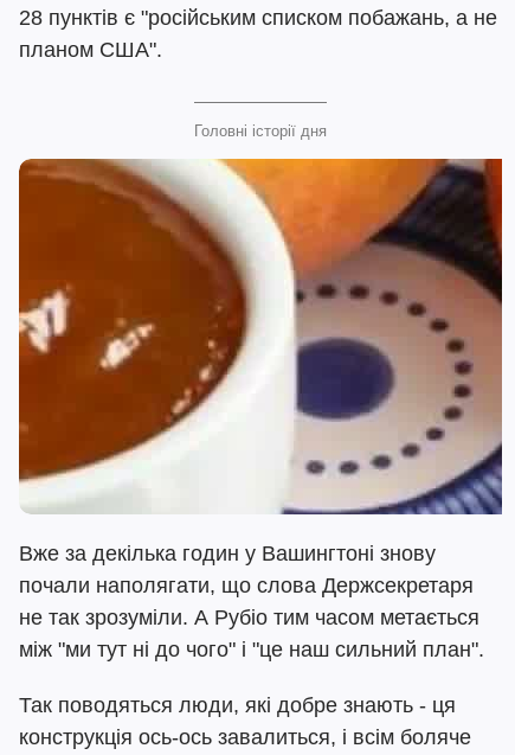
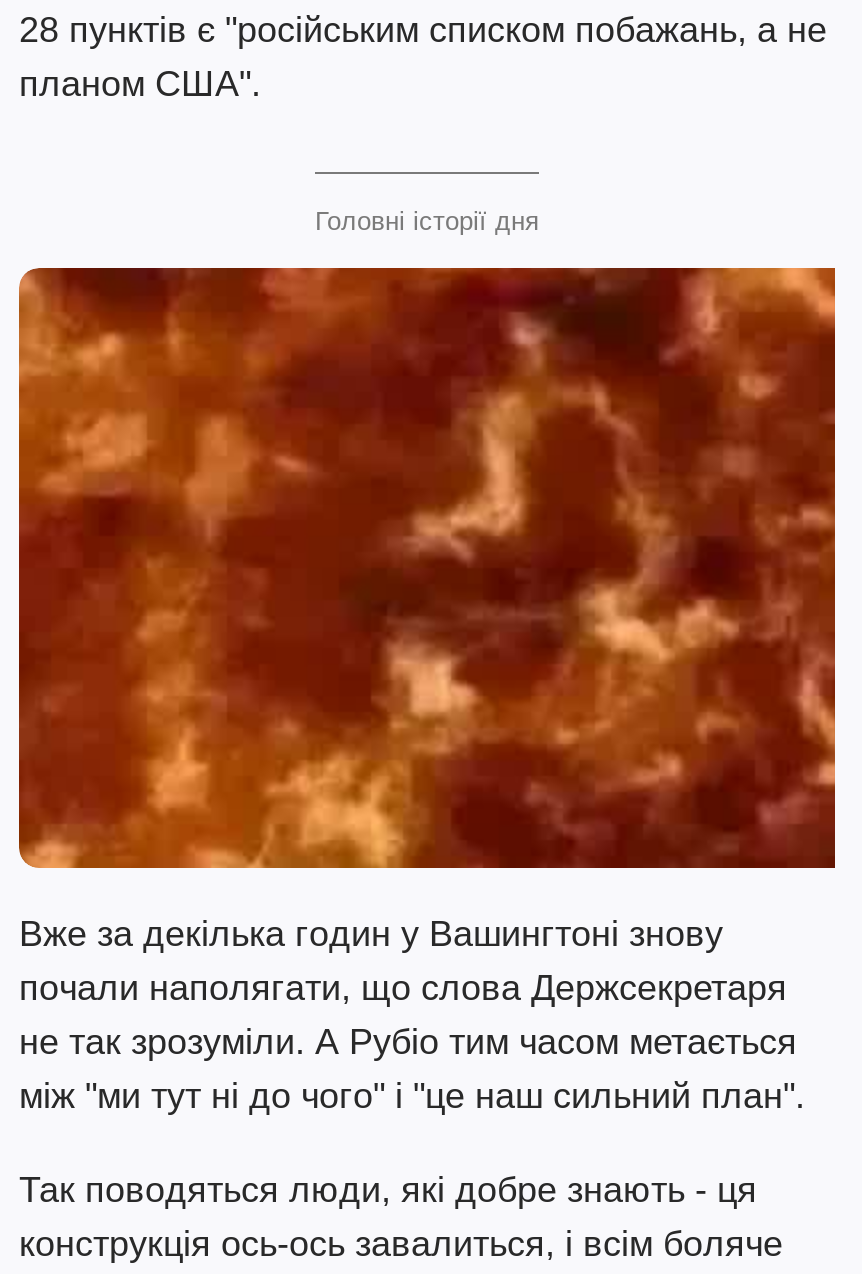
[19,158,503,516] [image] -> [17,266,837,870] [image]

